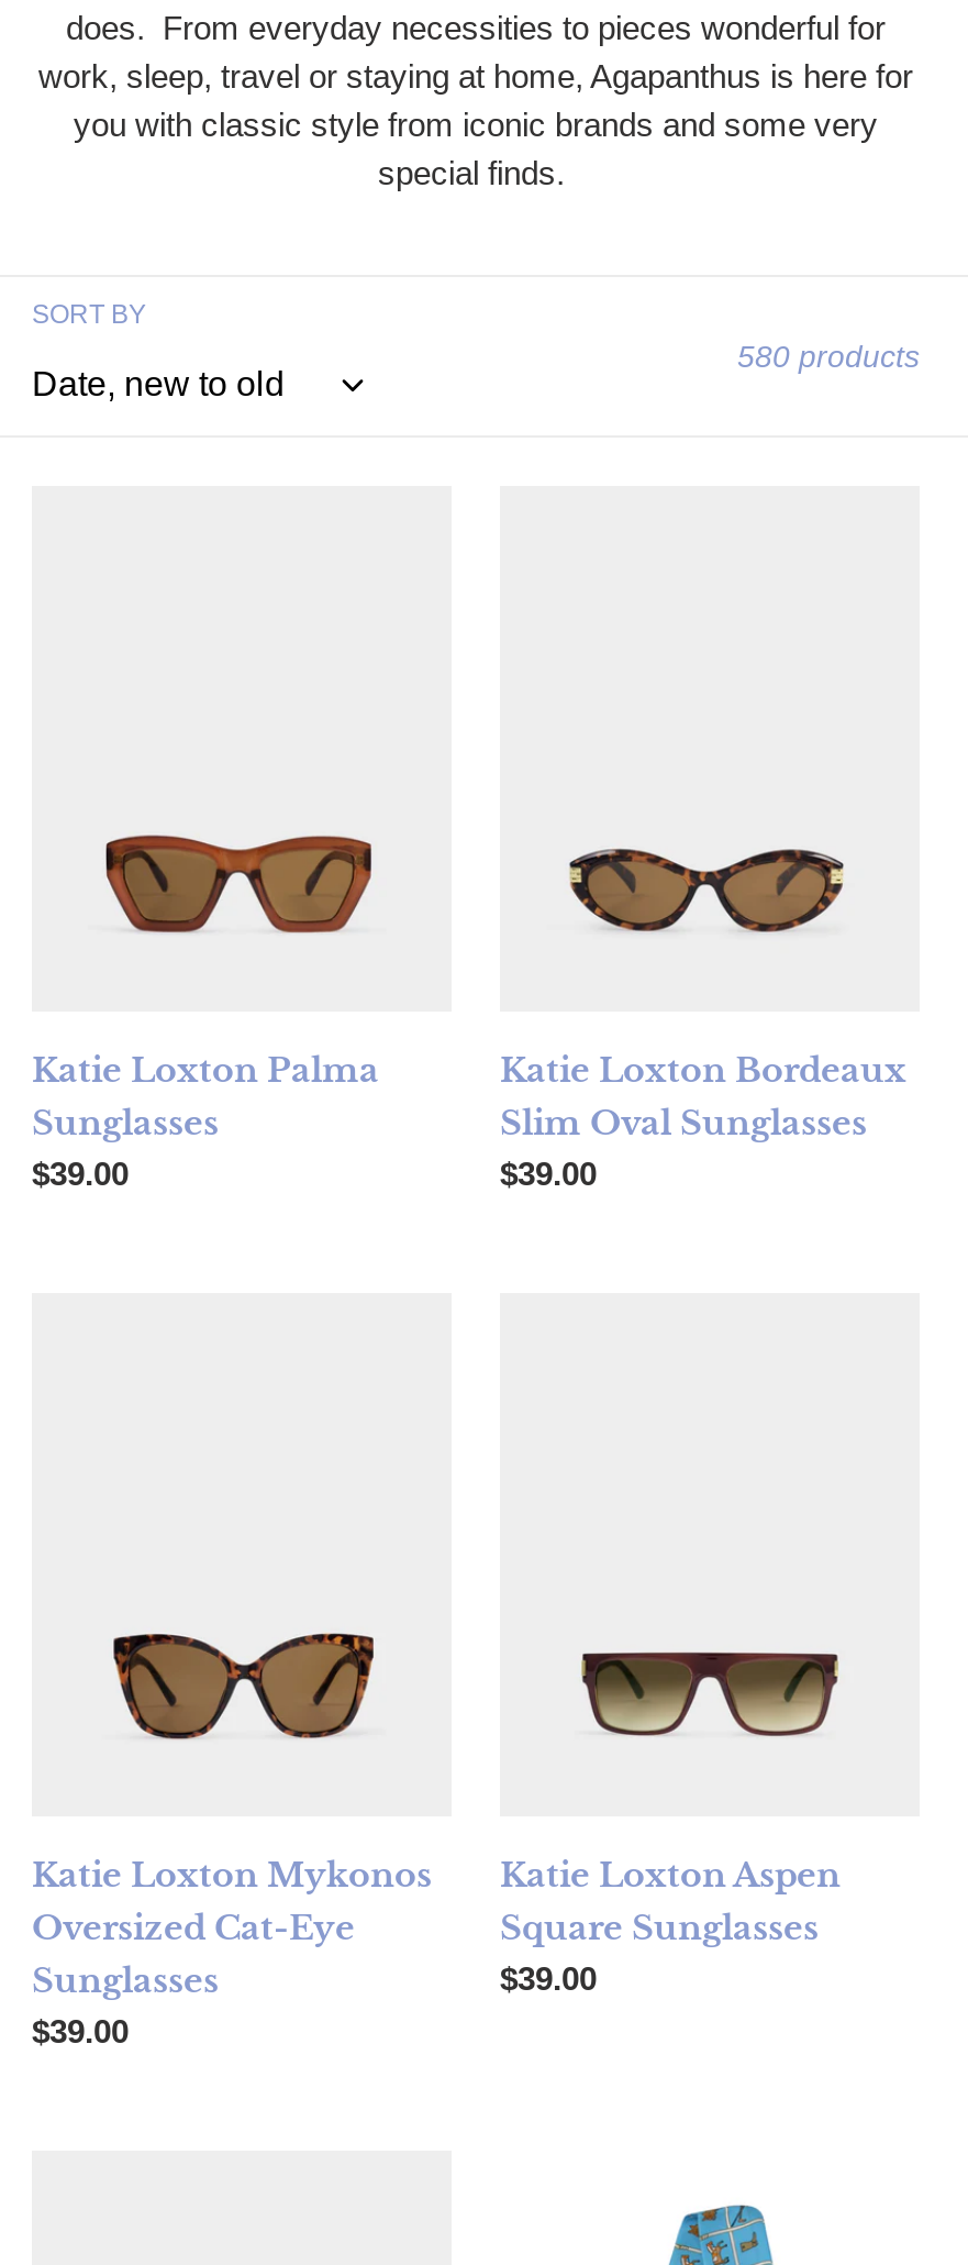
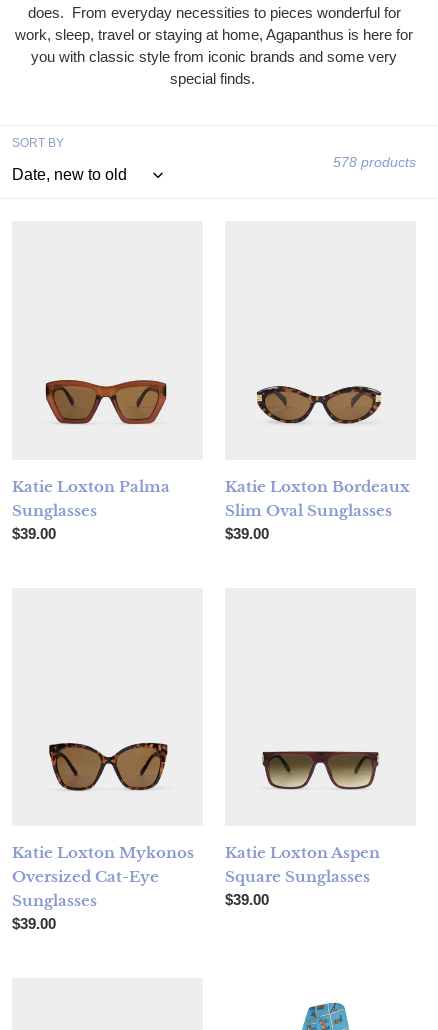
[737,338,920,374] 580 products -> [333,154,416,170] 578 products

